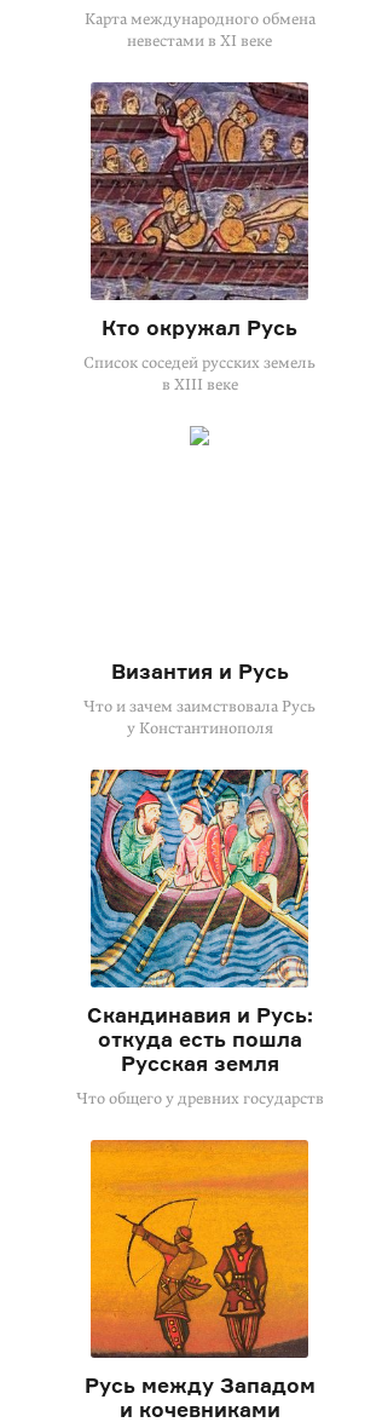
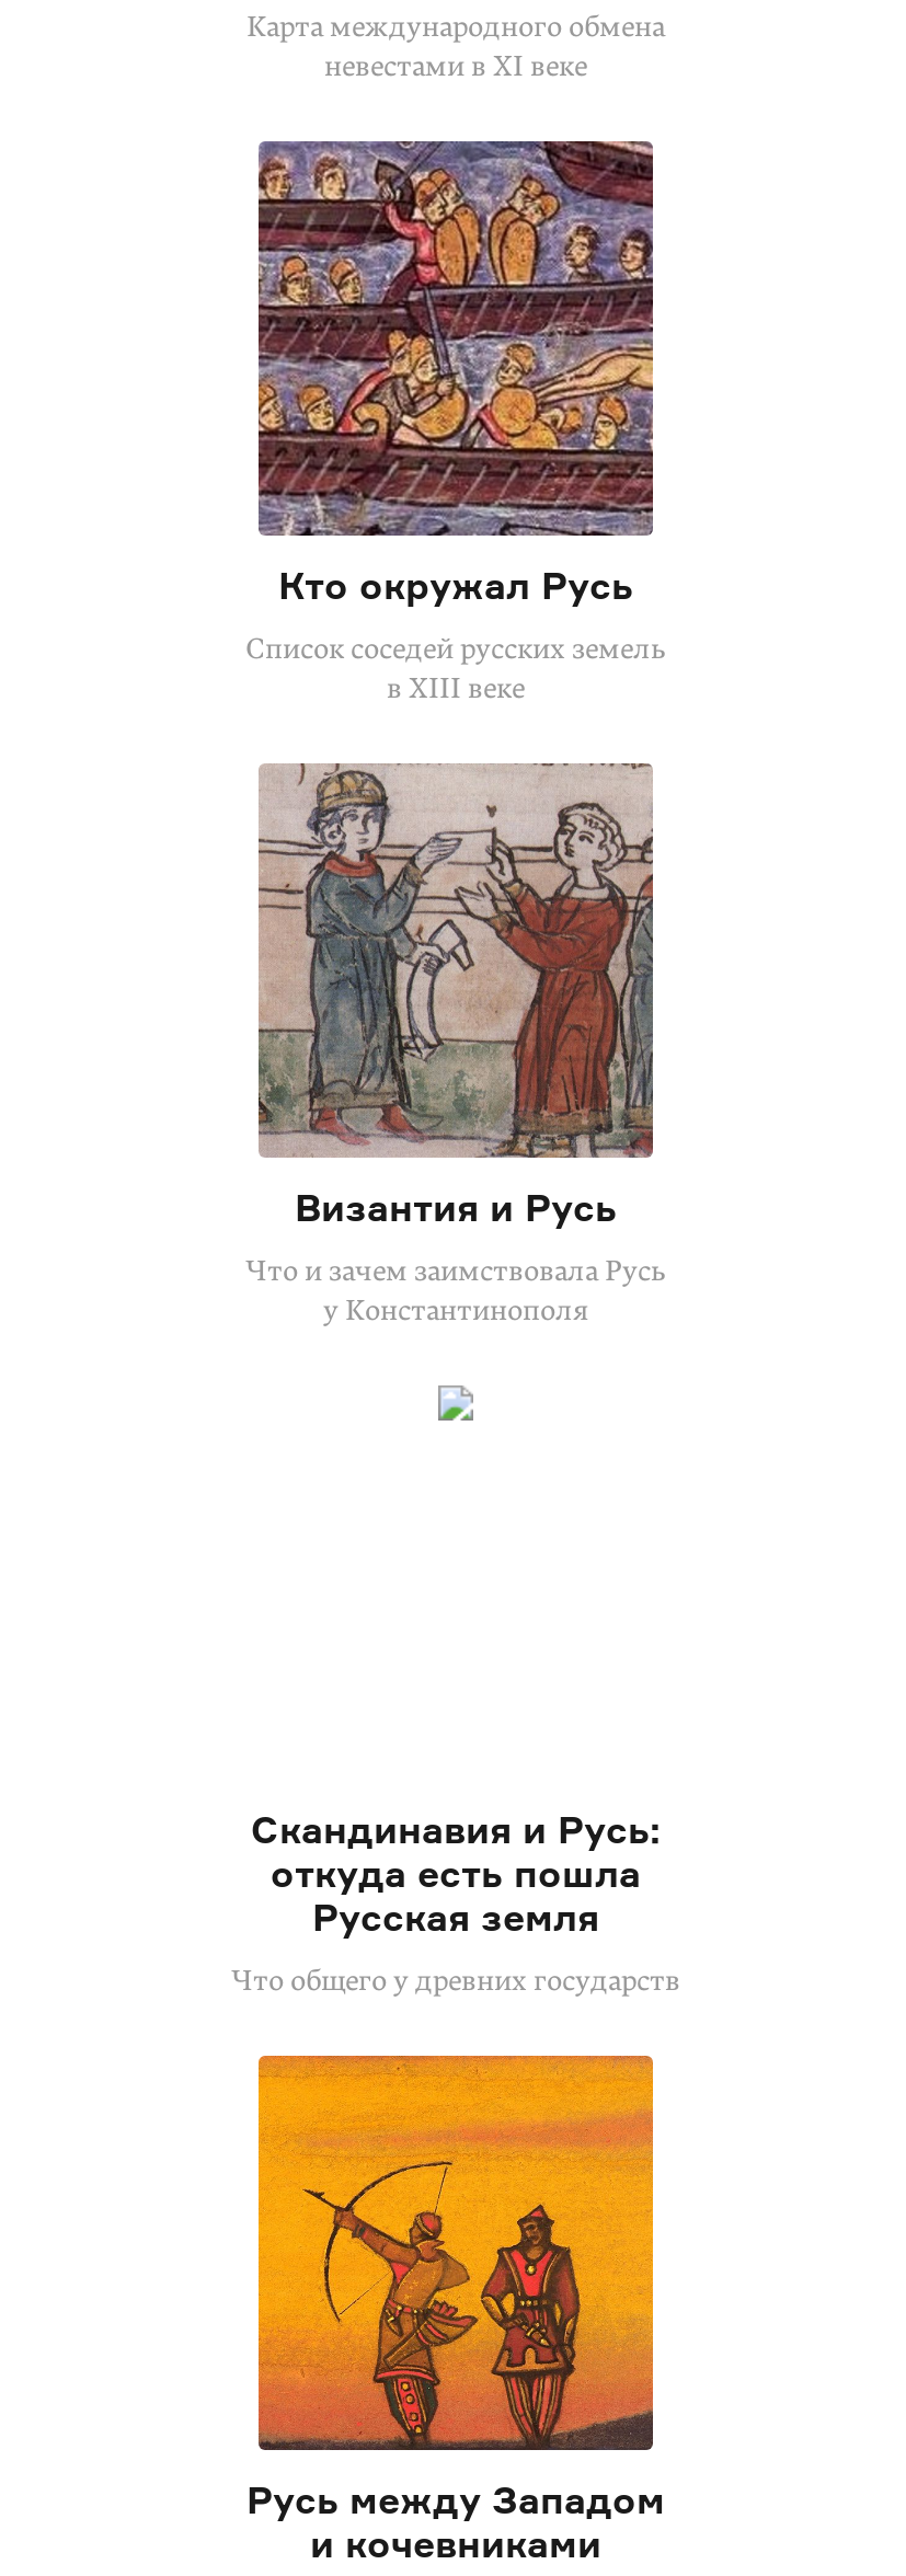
none -> [256,761,655,1160] [image]
[89,768,309,989] [image] -> none

